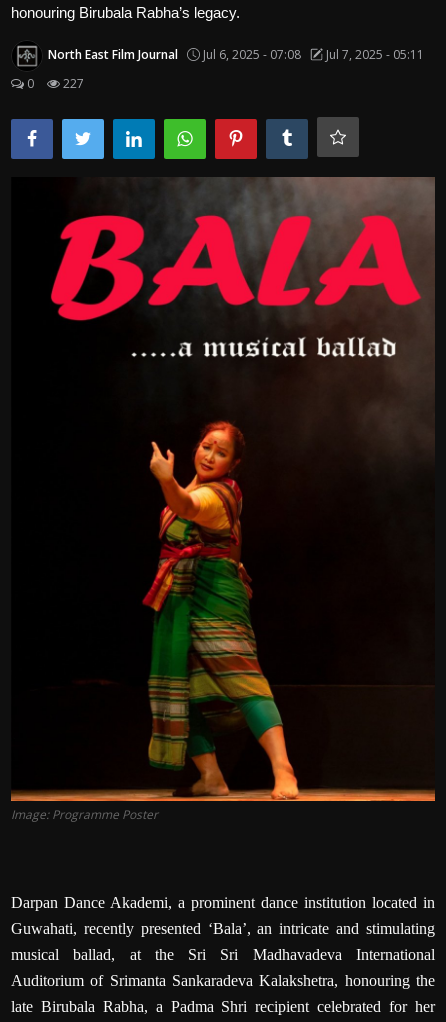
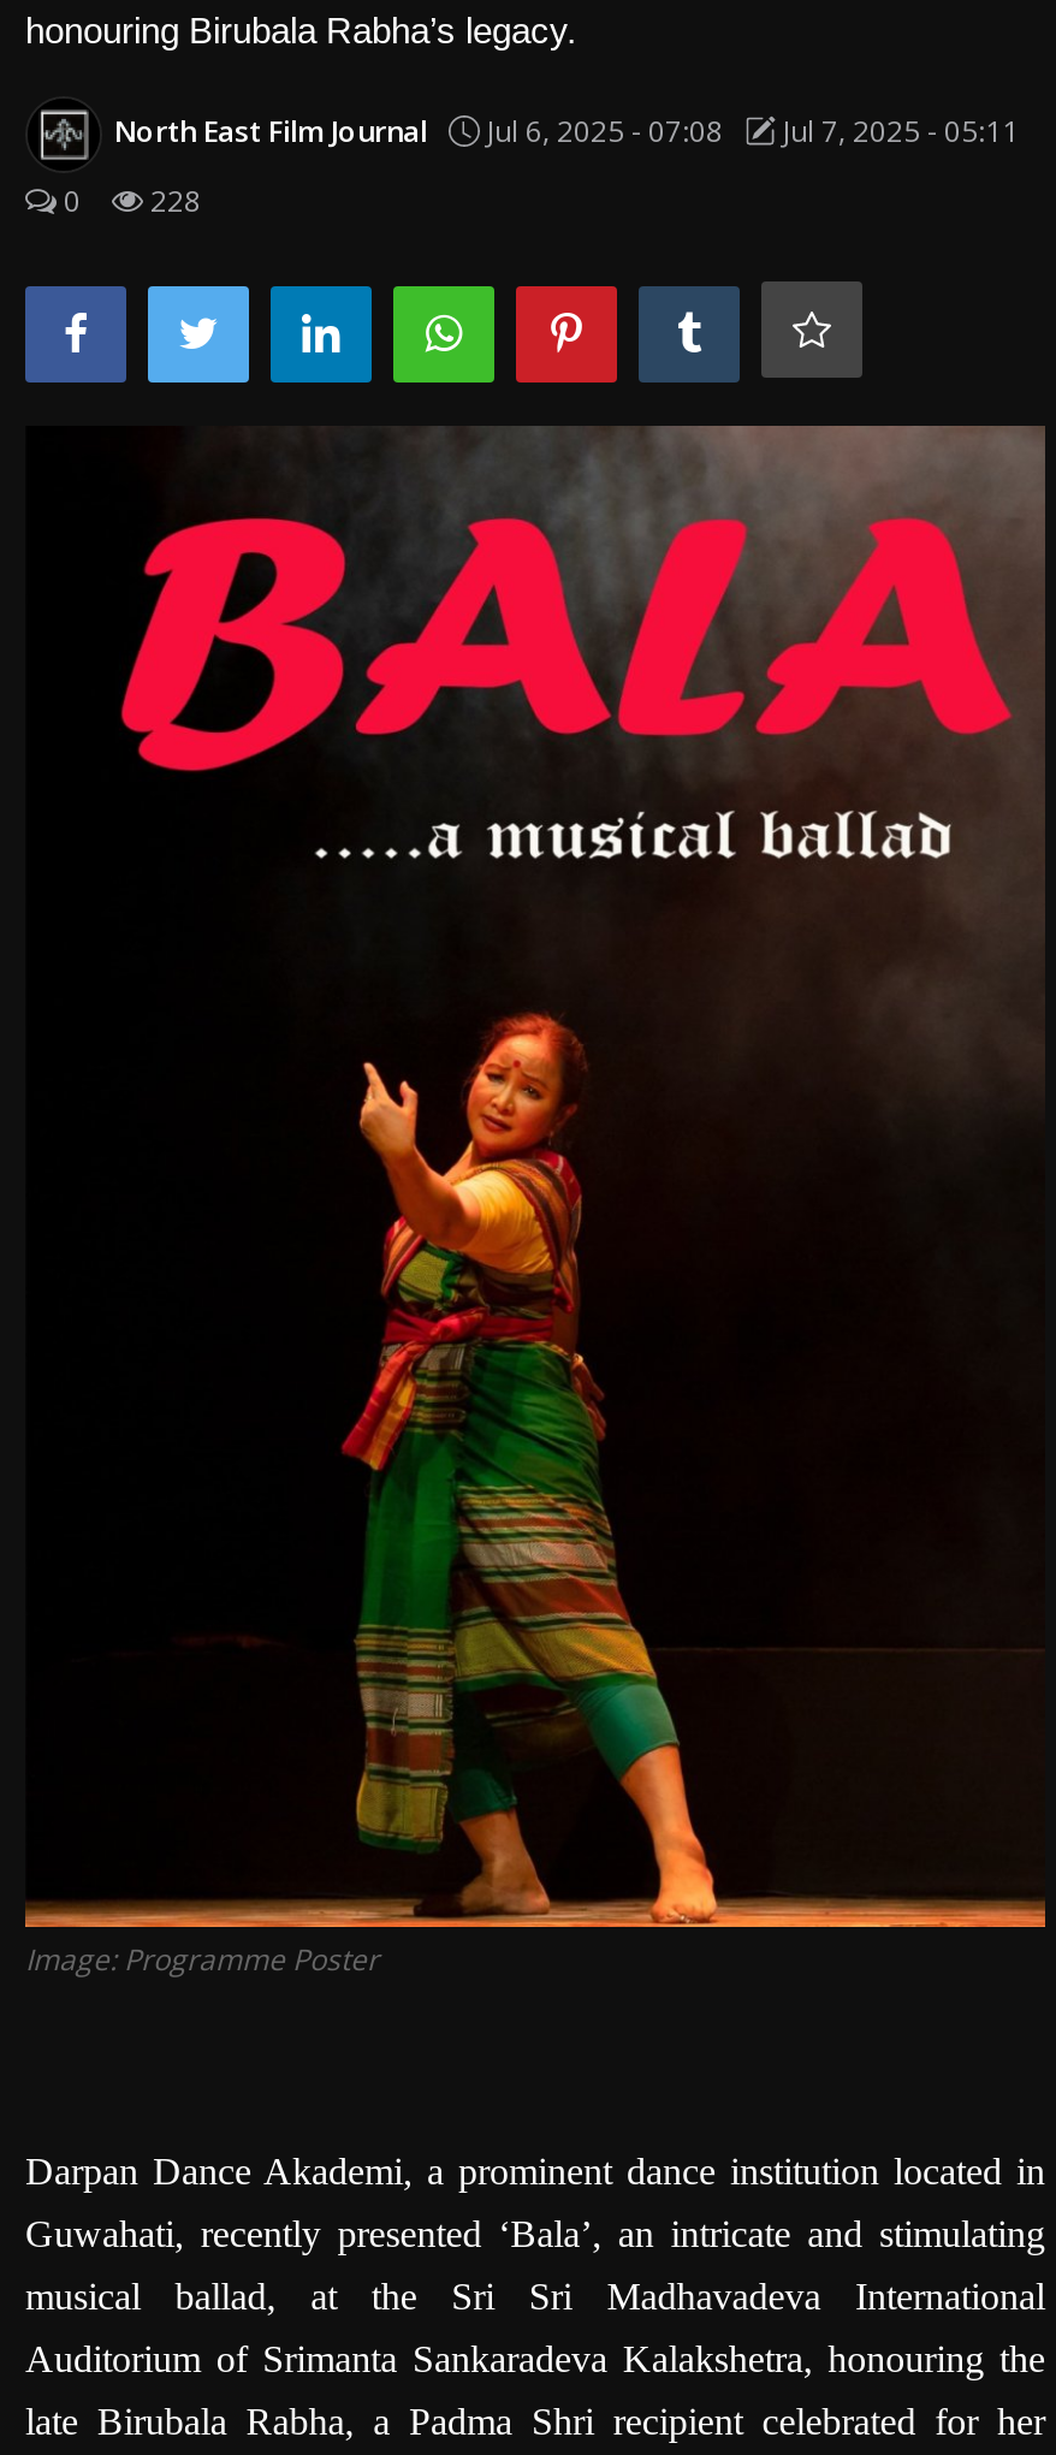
[24,75,84,92] 0 227 -> [57,180,201,221] 0 228

